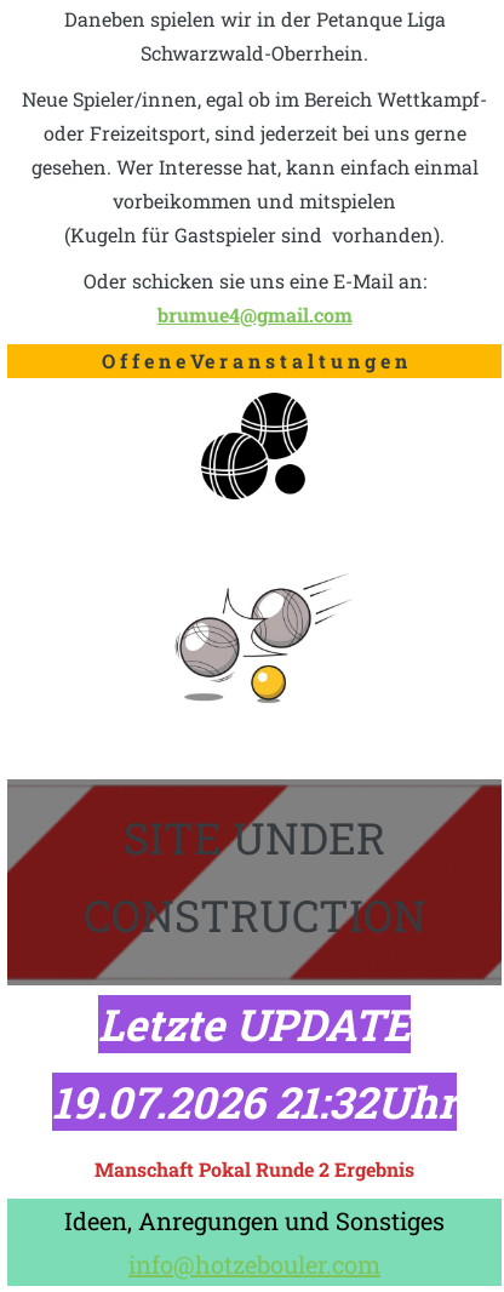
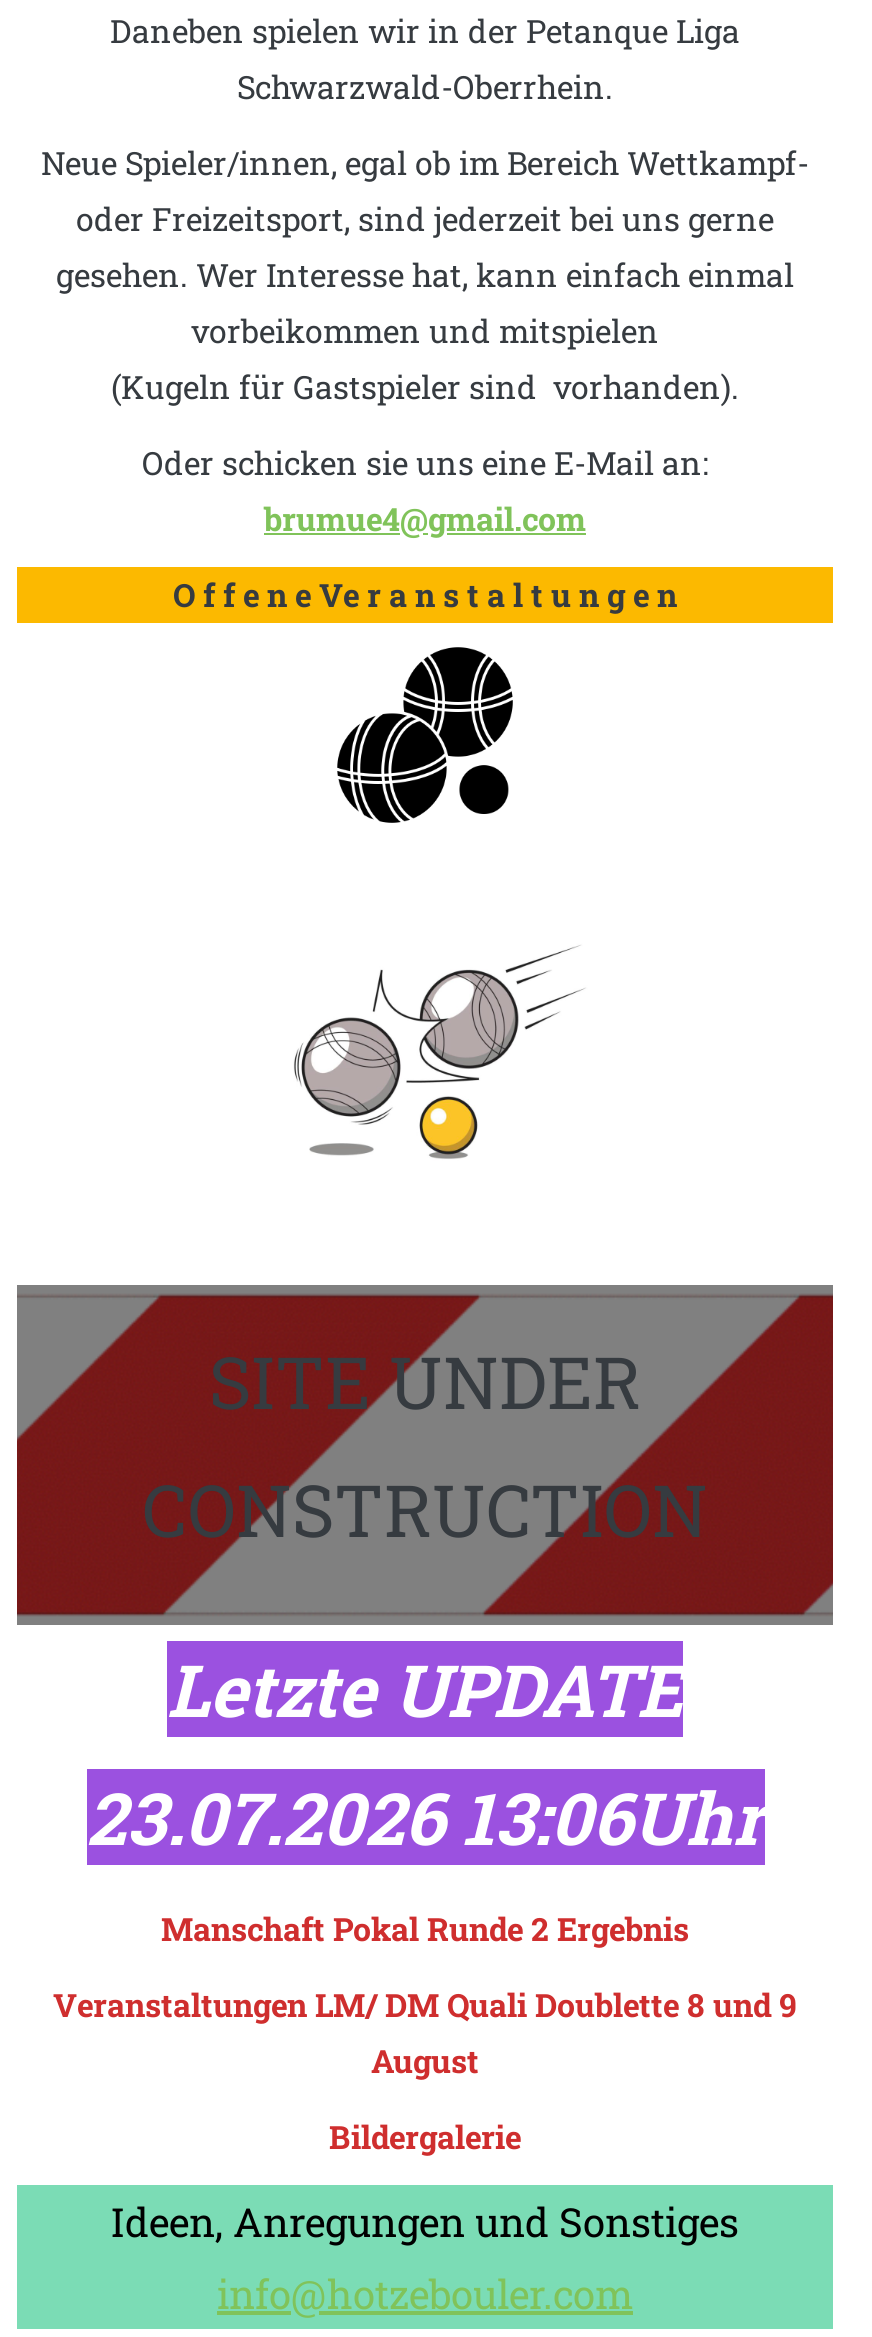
[52,1073,457,1131] 19.07.2026 21:32Uhr -> [86,1770,764,1866] 23.07.2026 13:06Uhr
none -> [53,1984,797,2158] Veranstaltungen LM/ DM Quali Doublette 8 und 9 | August | Bildergalerie

